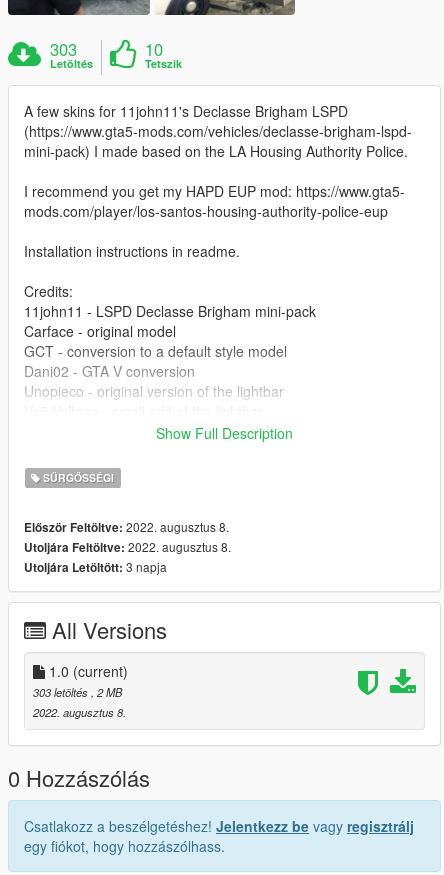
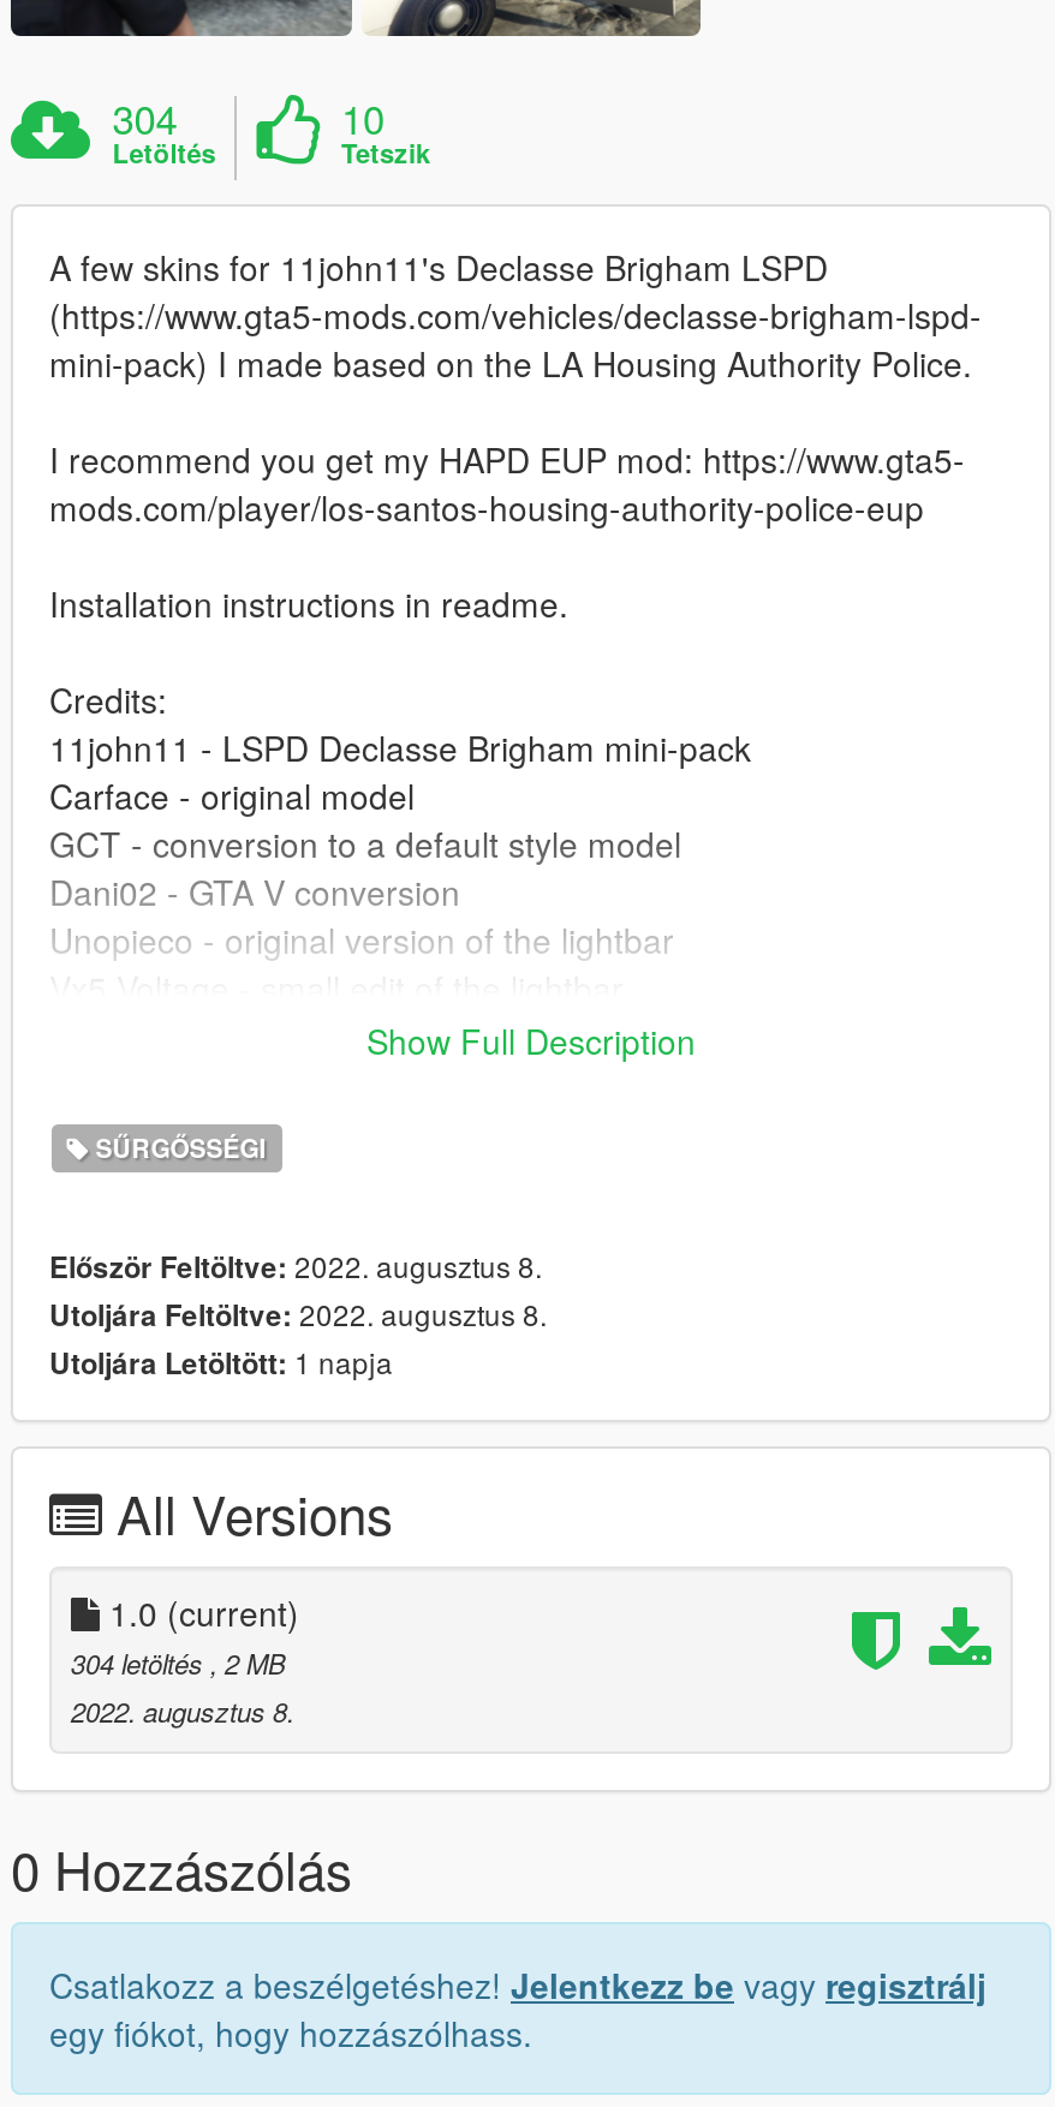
[50,37,77,61] 303 -> [112,88,177,146] 304
[24,558,167,576] Utoljára Letöltött: 3 napja -> [49,1340,393,1383] Utoljára Letöltött: 1 napja
[33,684,122,700] 303 letöltés, 2 MB -> [71,1643,285,1681] 304 letöltés, 2 MB

